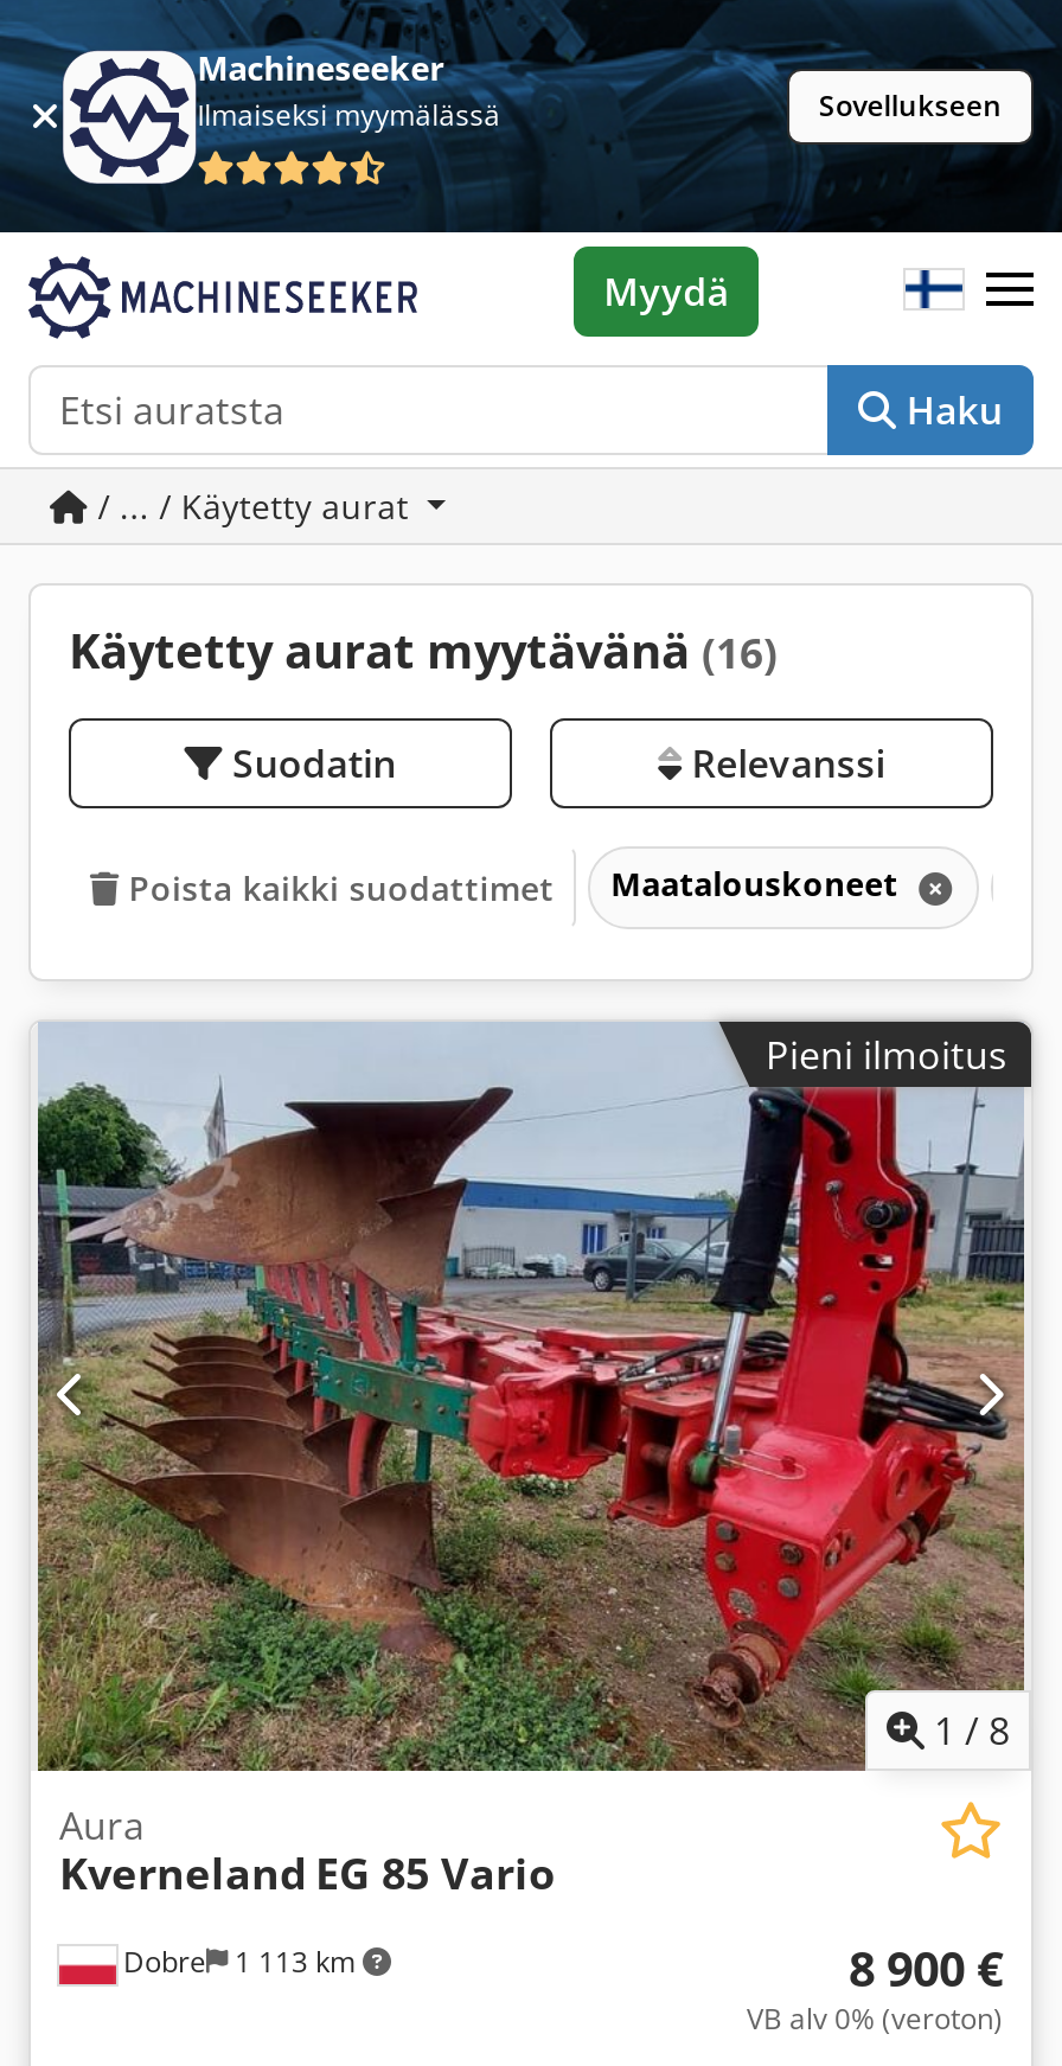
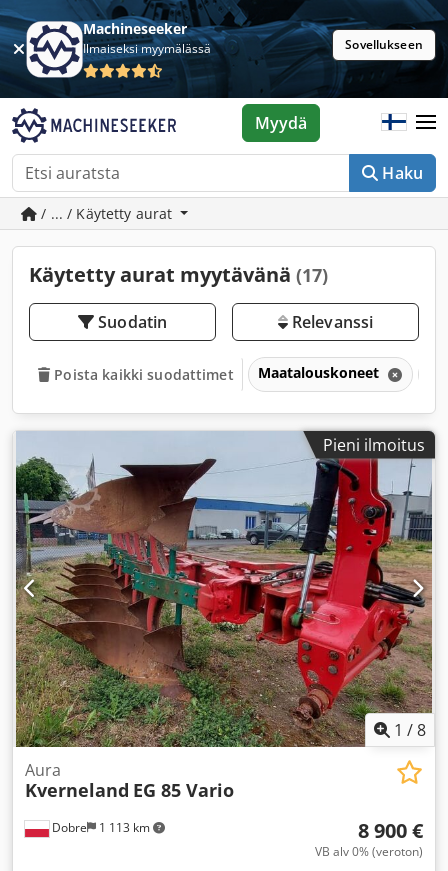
[69,619,778,683] Käytetty aurat myytävänä (16) -> [29,261,328,288] Käytetty aurat myytävänä (17)

